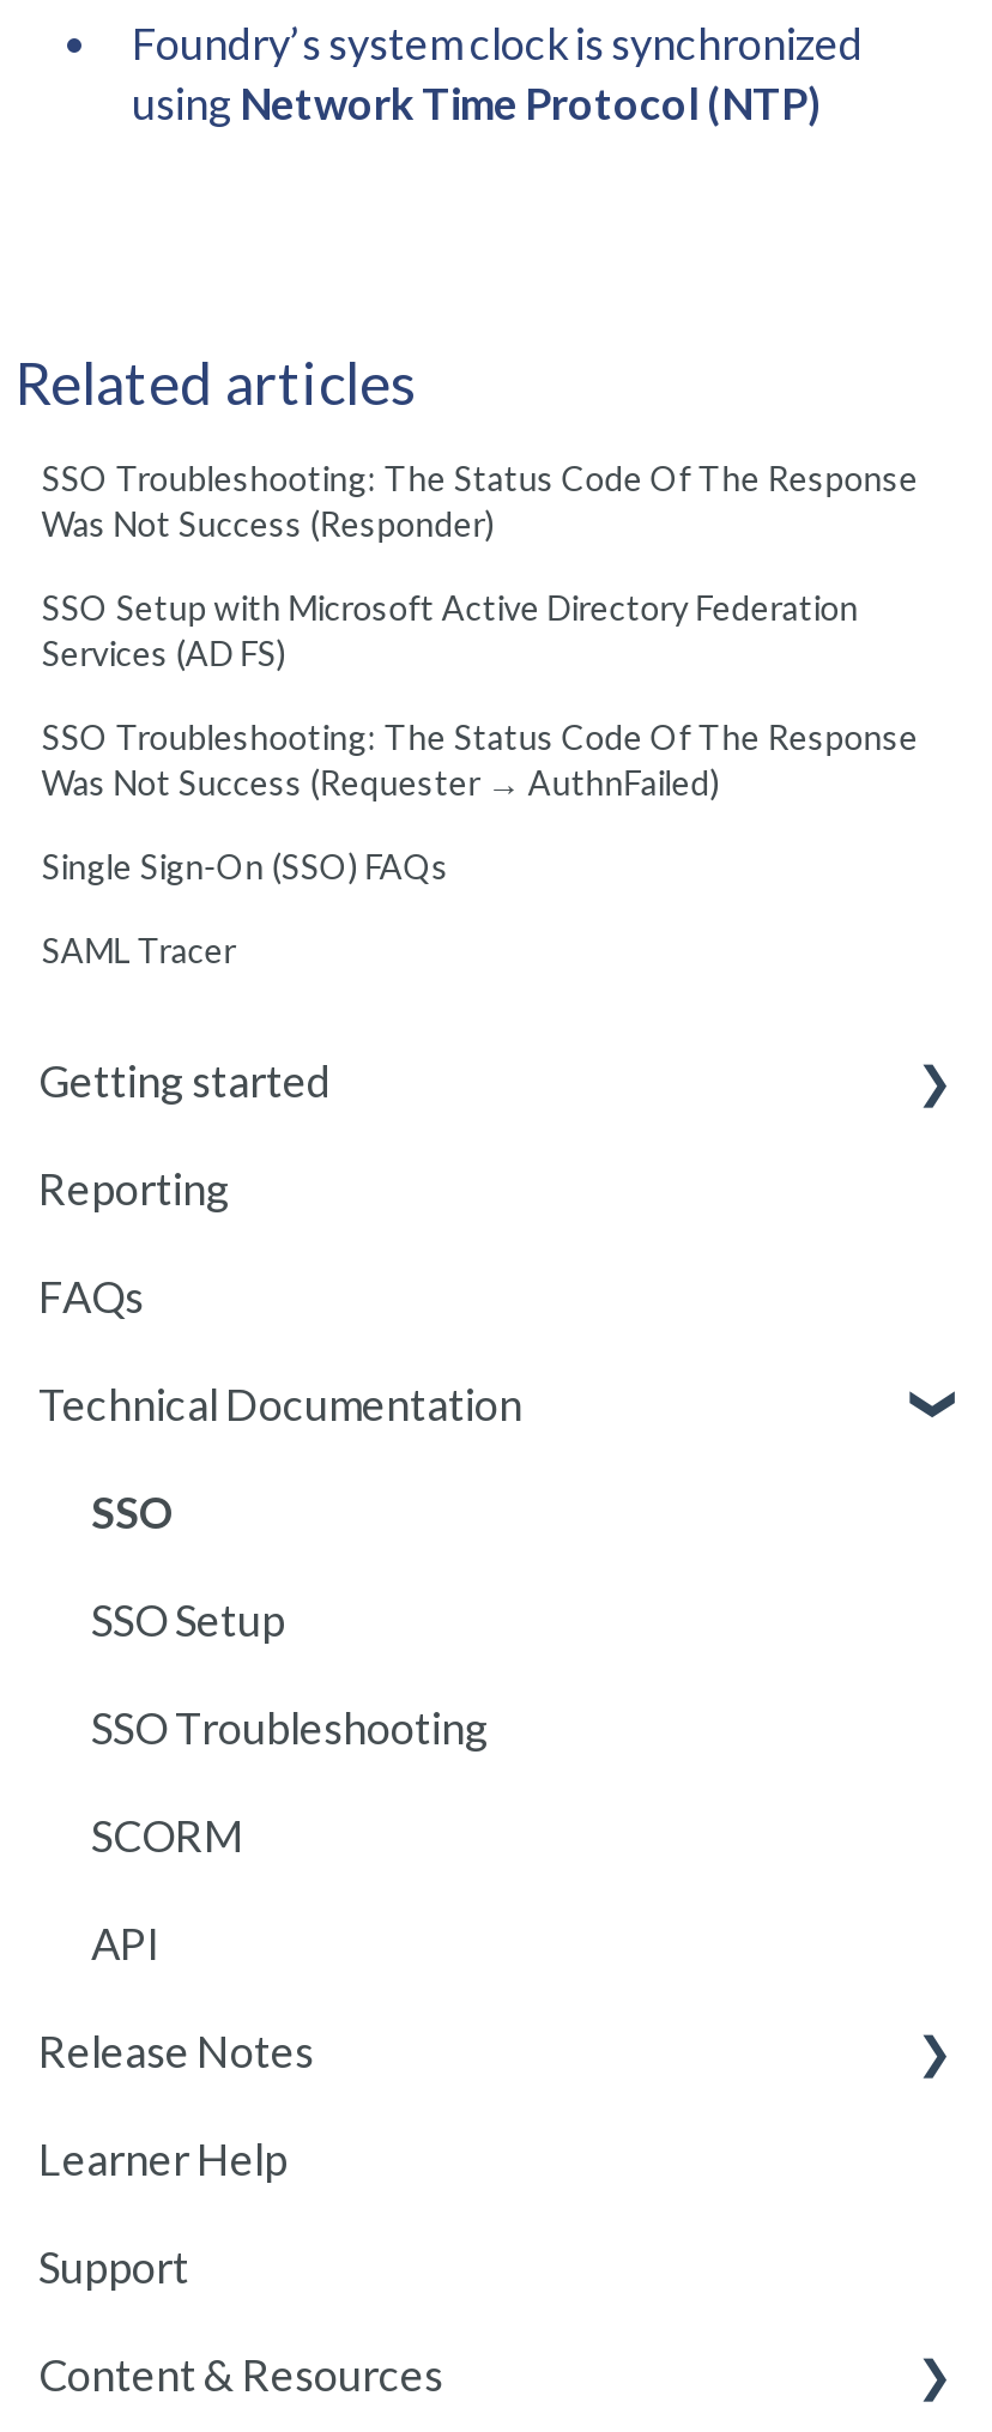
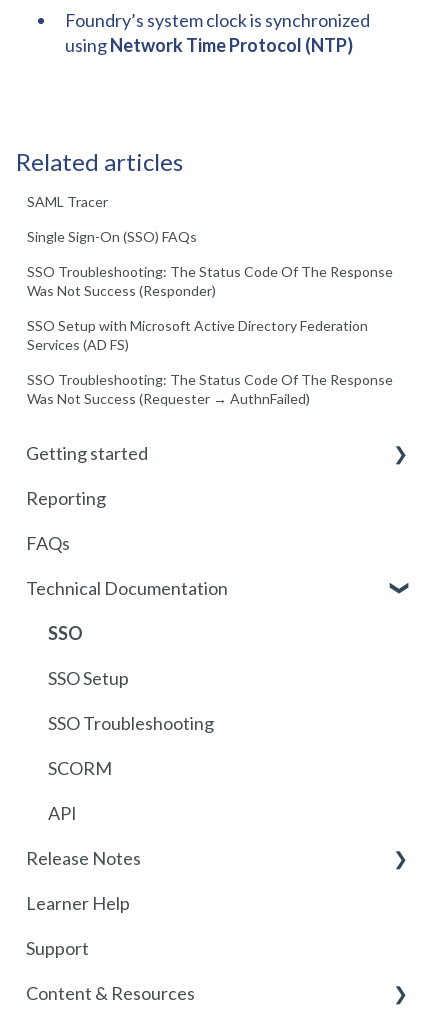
moved [41,458,918,758] -> [27,263,393,388]: SSO Troubleshooting: The Status Code Of The Response | Was Not Success (Responder) | SSO Setup with Microsoft Active Directory Federation | Services (AD FS) | SSO Troubleshooting: The Status Code Of The Response
moved [41,846,449,971] -> [27,193,197,245]: SAML Tracer | Single Sign-On (SSO) FAQs

